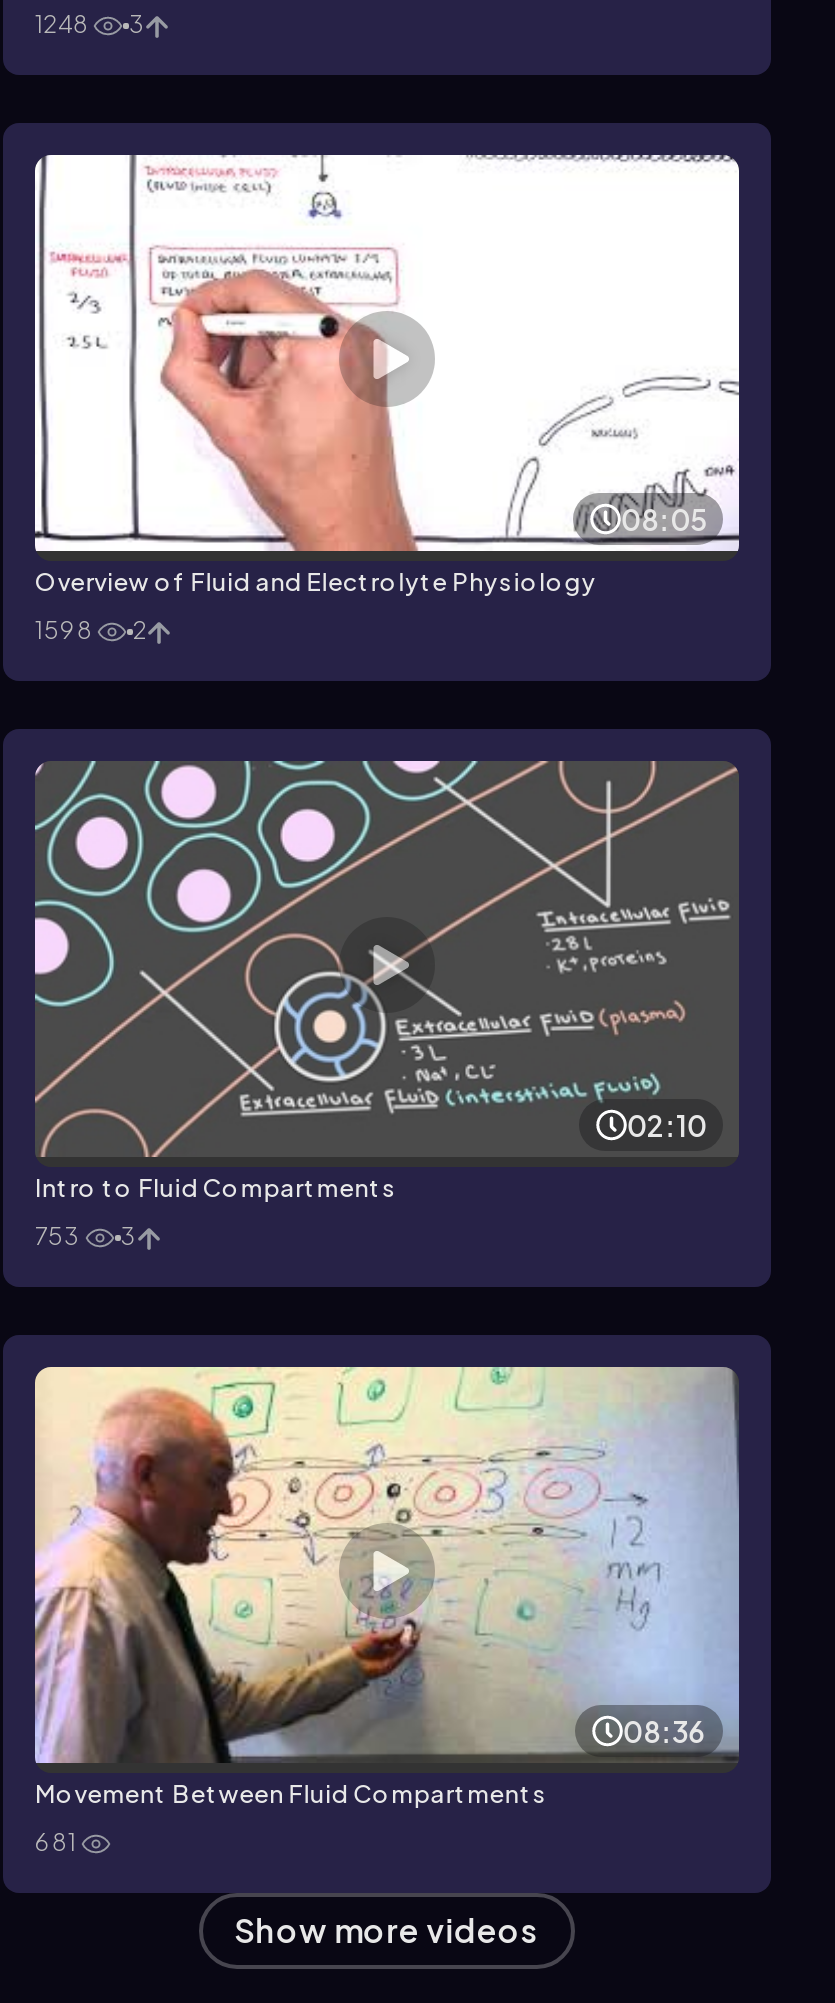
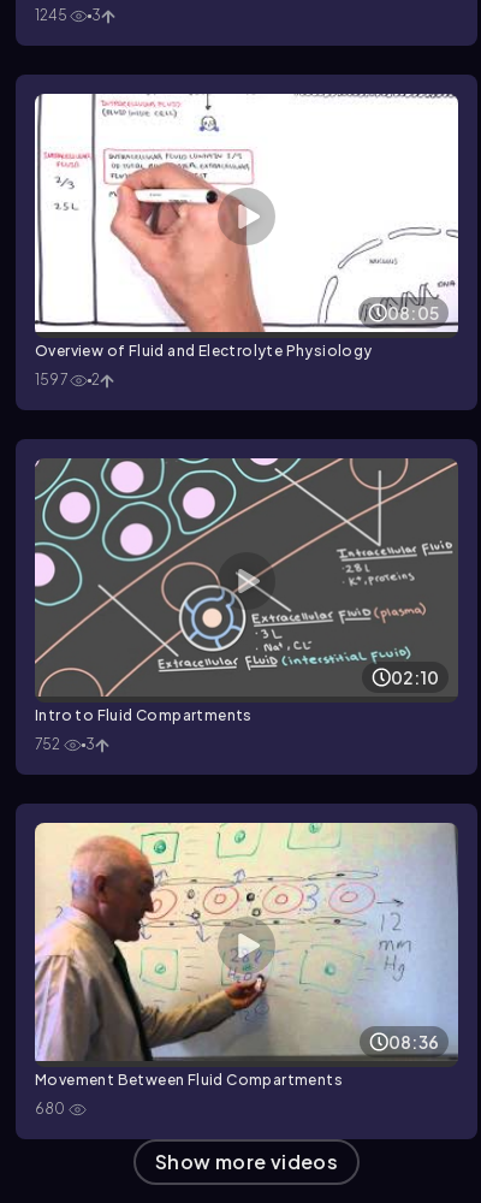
[35,9,89,39] 1248 -> [35,6,67,24] 1245
[35,615,147,645] 1598 2 -> [35,371,100,389] 1597 2
[35,1221,80,1251] 753 -> [35,735,61,753] 752
[35,1827,76,1857] 681 -> [35,1100,66,1118] 680

